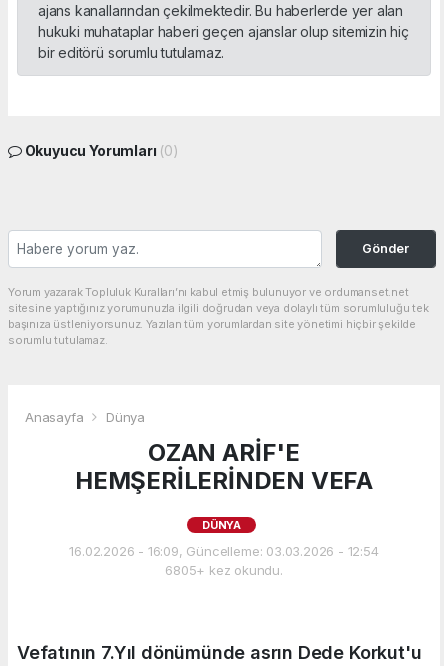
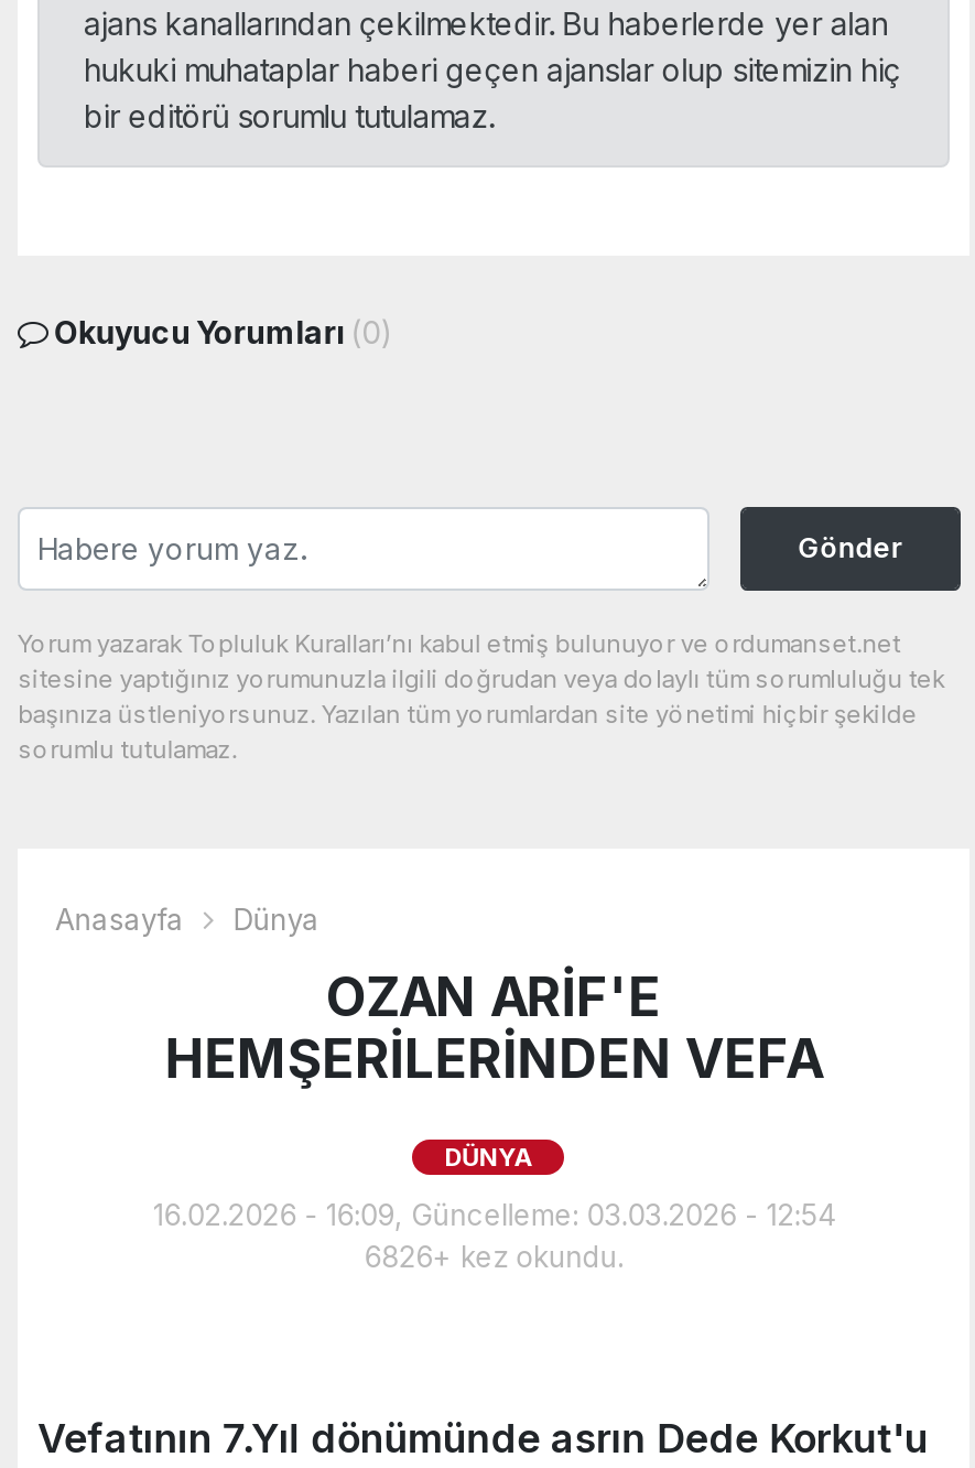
[165,562,283,578] 6805+ kez okundu. -> [364,1238,623,1273] 6826+ kez okundu.

